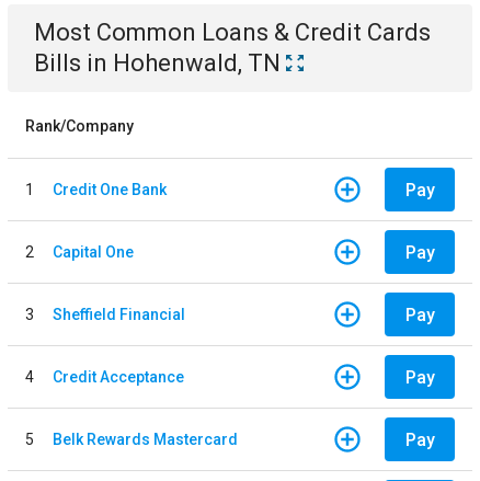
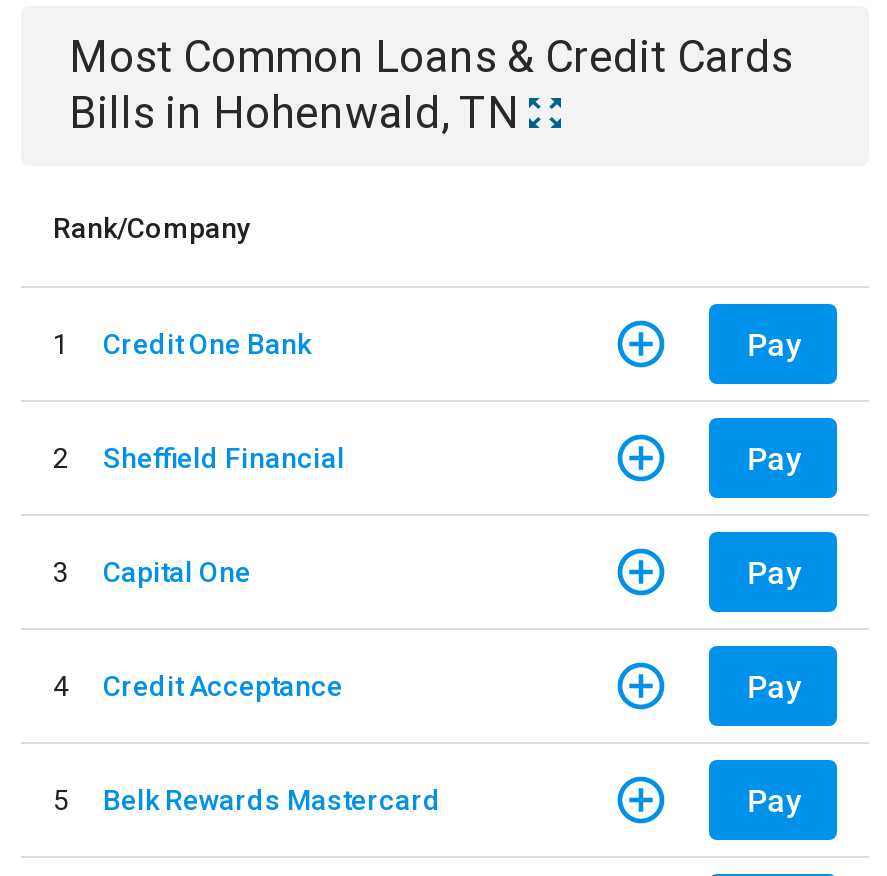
moved [53,243,134,260] -> [103,555,251,587]: Capital One
moved [53,305,185,323] -> [103,441,345,473]: Sheffield Financial

